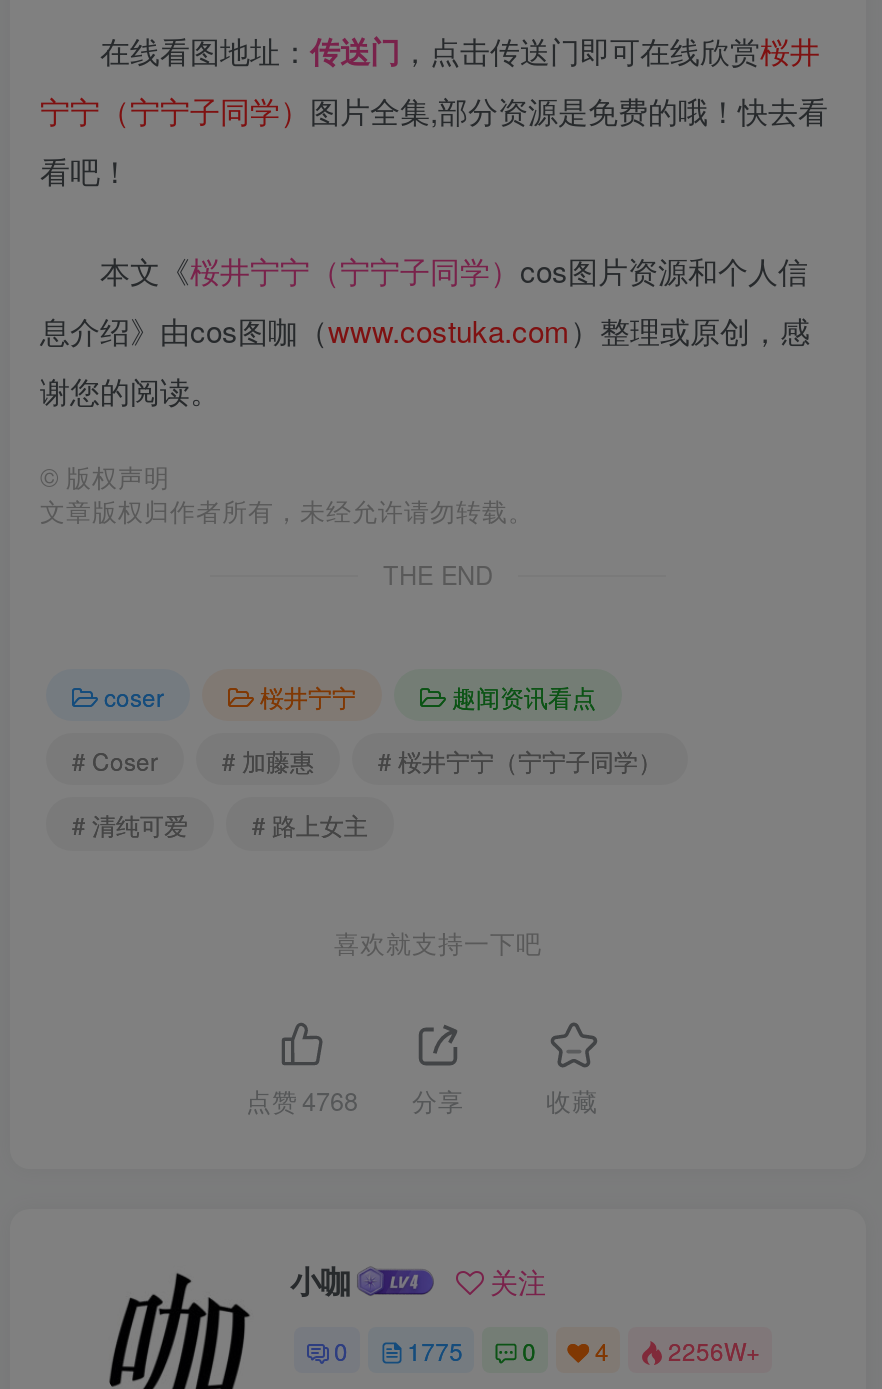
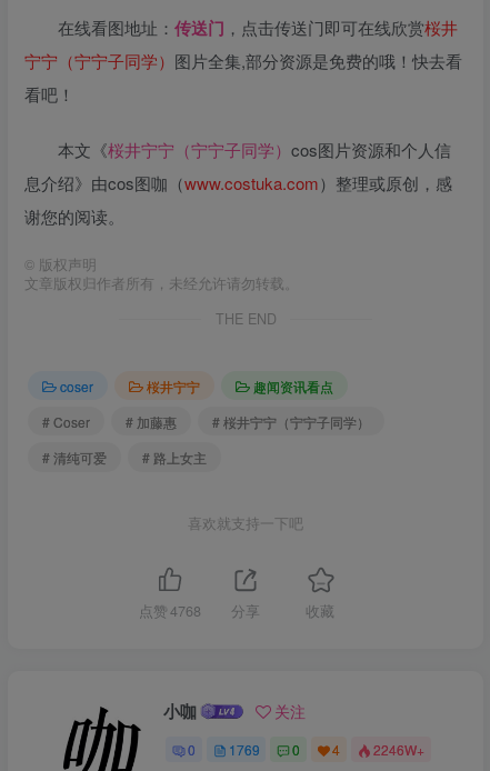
[407,1333,463,1367] 1775 -> [228,740,260,759] 1769
[668,1333,760,1367] 2256W+ -> [373,740,424,759] 2246W+

